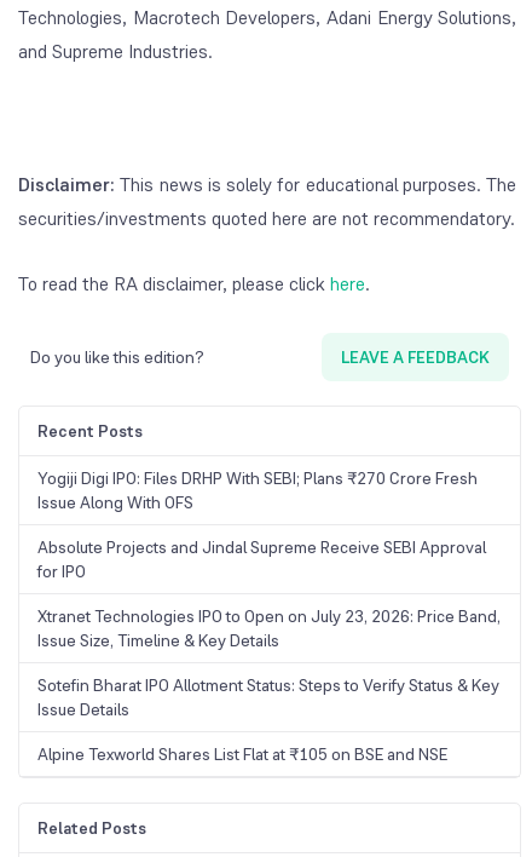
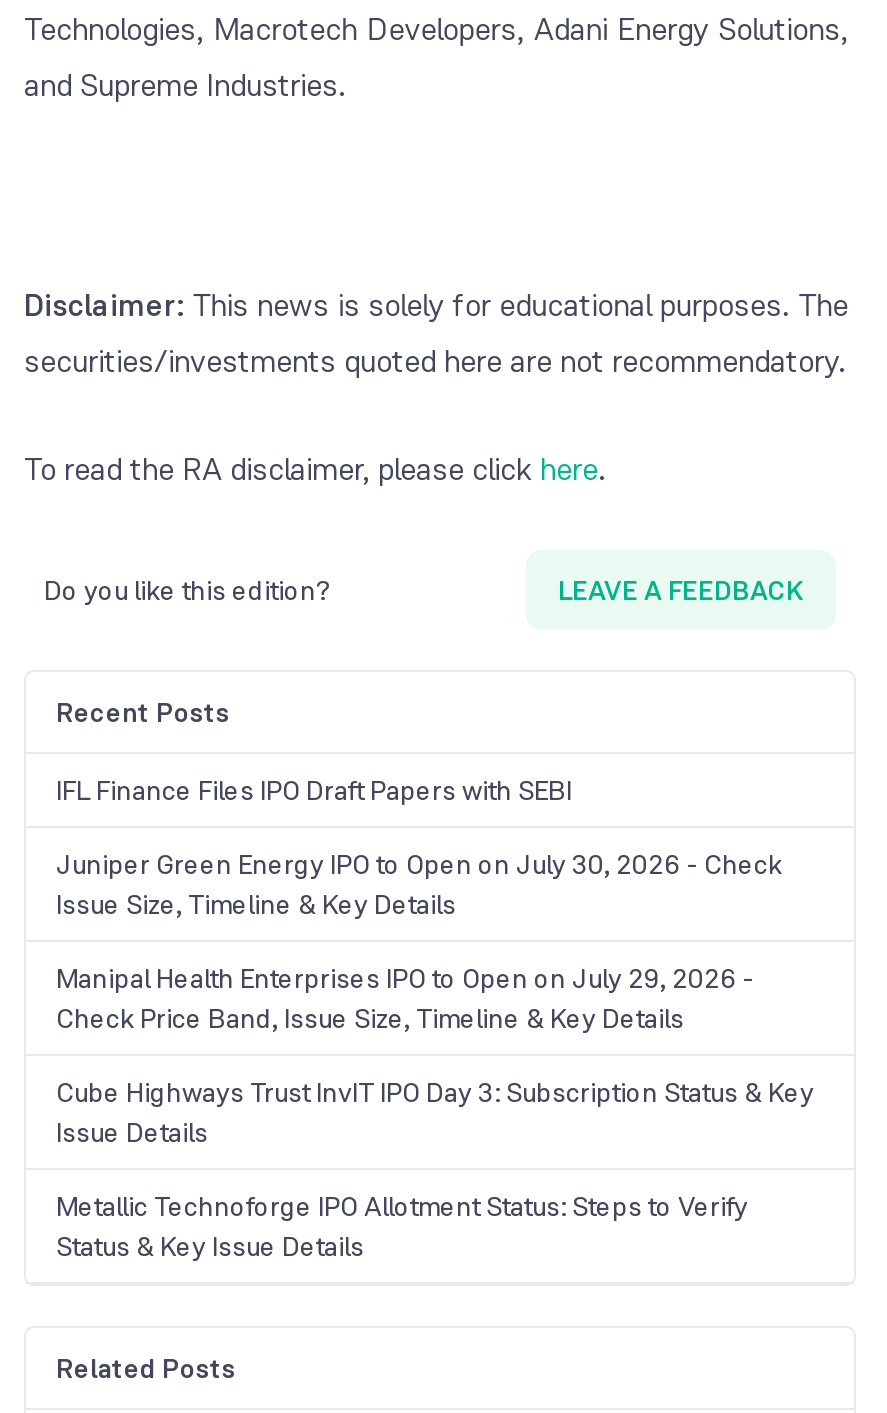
[37,467,501,627] Yogiji Digi IPO: Files DRHP With SEBI; Plans ₹270 Crore Fresh | Issue Along With OFS | Absolute Projects and Jindal Supreme Receive SEBI Approval | for IPO | Xtranet Technologies IPO to Open on July 23, 2026: Price Band, -> [56,772,782,882] IFL Finance Files IPO Draft Papers with SEBI | Juniper Green Energy IPO to Open on July 30, 2026 - Check
moved [37,630,279,651] -> [56,886,456,922]: Issue Size, Timeline & Key Details
[37,674,499,696] Sotefin Bharat IPO Allotment Status: Steps to Verify Status & Key -> [56,960,814,1110] Manipal Health Enterprises IPO to Open on July 29, 2026 - | Check Price Band, Issue Size, Timeline & Key Details | Cube Highways Trust InvIT IPO Day 3: Subscription Status & Key
moved [37,699,129,720] -> [56,1114,208,1150]: Issue Details
[37,743,447,765] Alpine Texworld Shares List Flat at ₹105 on BSE and NSE -> [56,1188,748,1264] Metallic Technoforge IPO Allotment Status: Steps to Verify | Status & Key Issue Details

